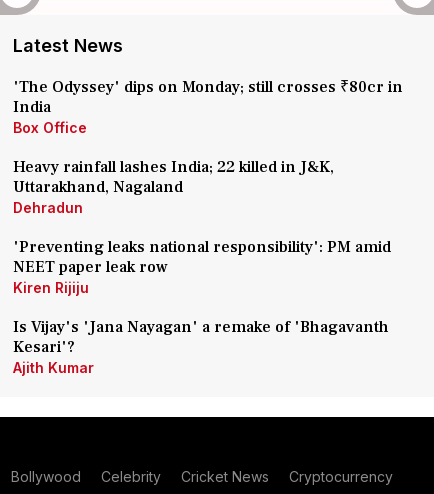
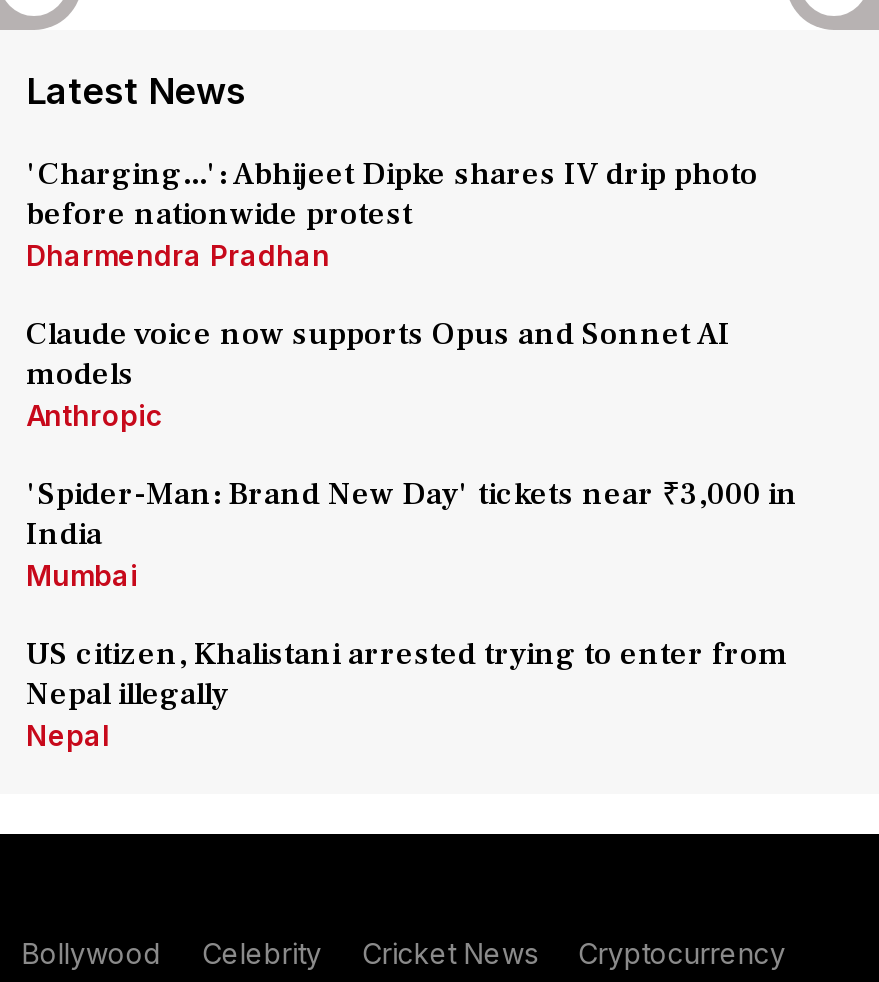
[13,77,403,97] 'The Odyssey' dips on Monday; still crosses ₹80cr in -> [26,154,798,514] 'Charging...': Abhijeet Dipke shares IV drip photo | before nationwide protest | Dharmendra Pradhan | Claude voice now supports Opus and Sonnet AI | models | Anthropic | 'Spider-Man: Brand New Day' tickets near ₹3,000 in
moved [13,97,51,117] -> [26,514,102,554]: India
[13,119,391,376] Box Office | Heavy rainfall lashes India; 22 killed in J&K, | Uttarakhand, Nagaland | Dehradun | 'Preventing leaks national responsibility': PM amid | NEET paper leak row | Kiren Rijiju | Is Vijay's 'Jana Nayagan' a remake of 'Bhagavanth | Kesari'? | Ajith Kumar -> [26,558,788,752] Mumbai | US citizen, Khalistani arrested trying to enter from | Nepal illegally | Nepal

